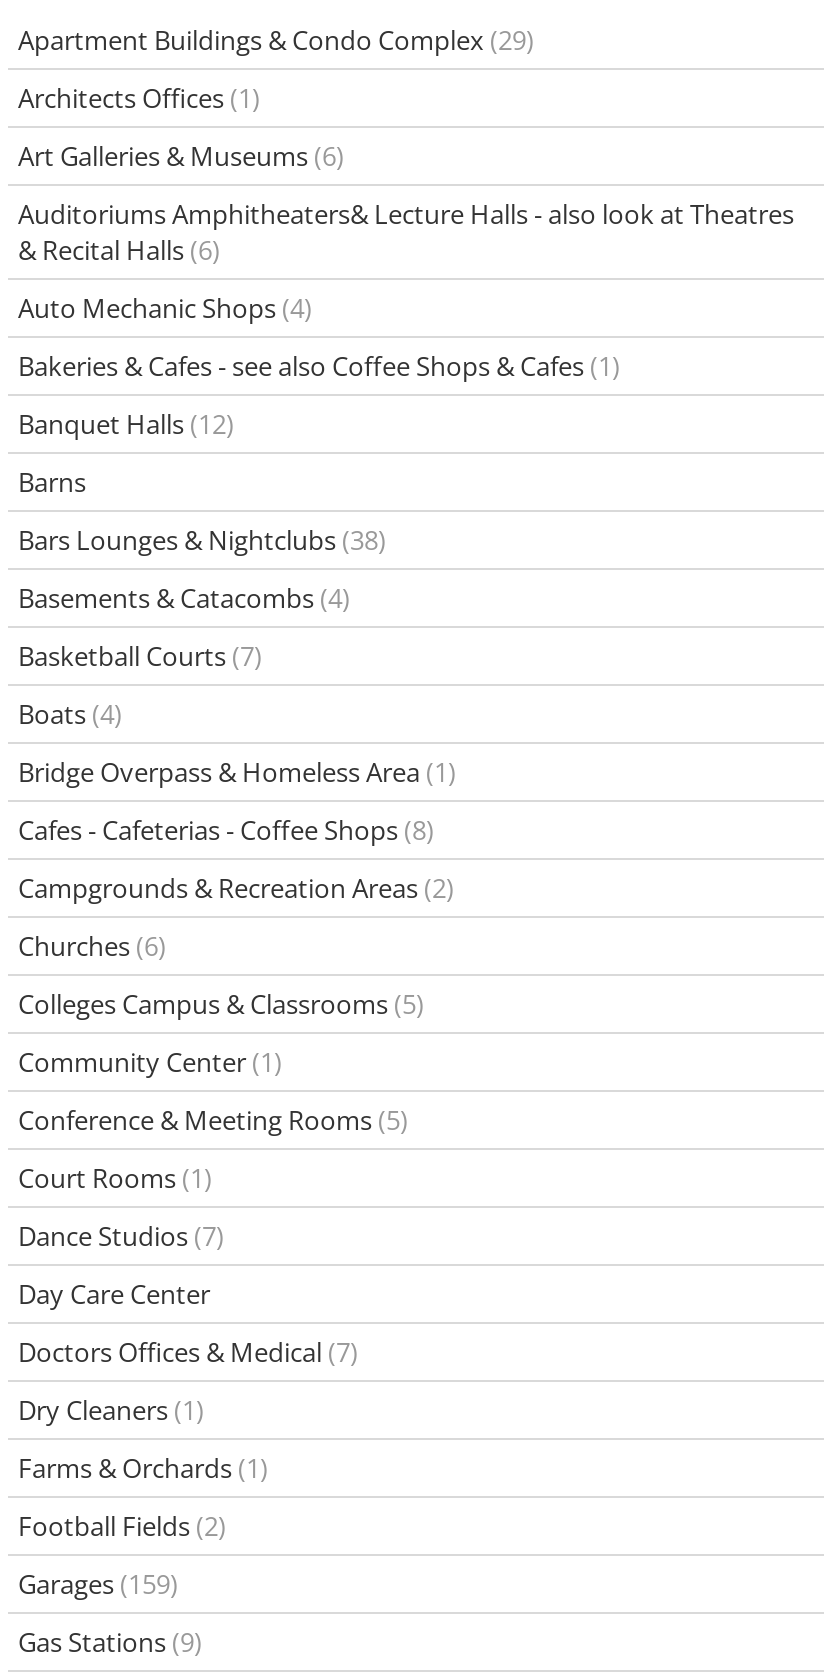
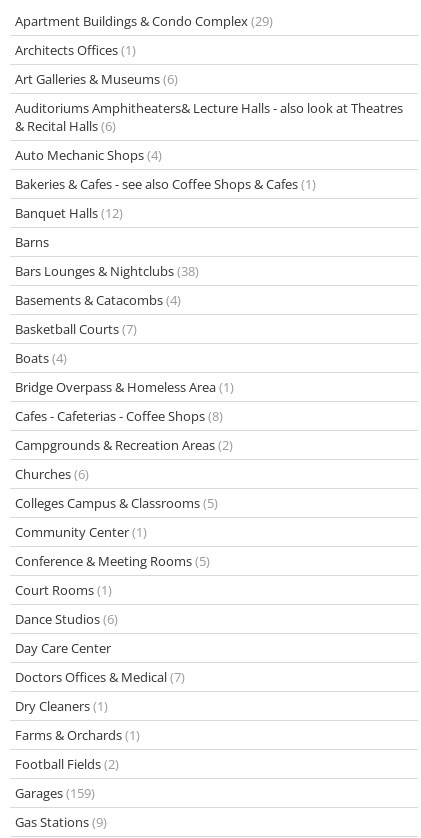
[18,1218,224,1254] Dance Studios (7) -> [15,610,118,628] Dance Studios (6)

